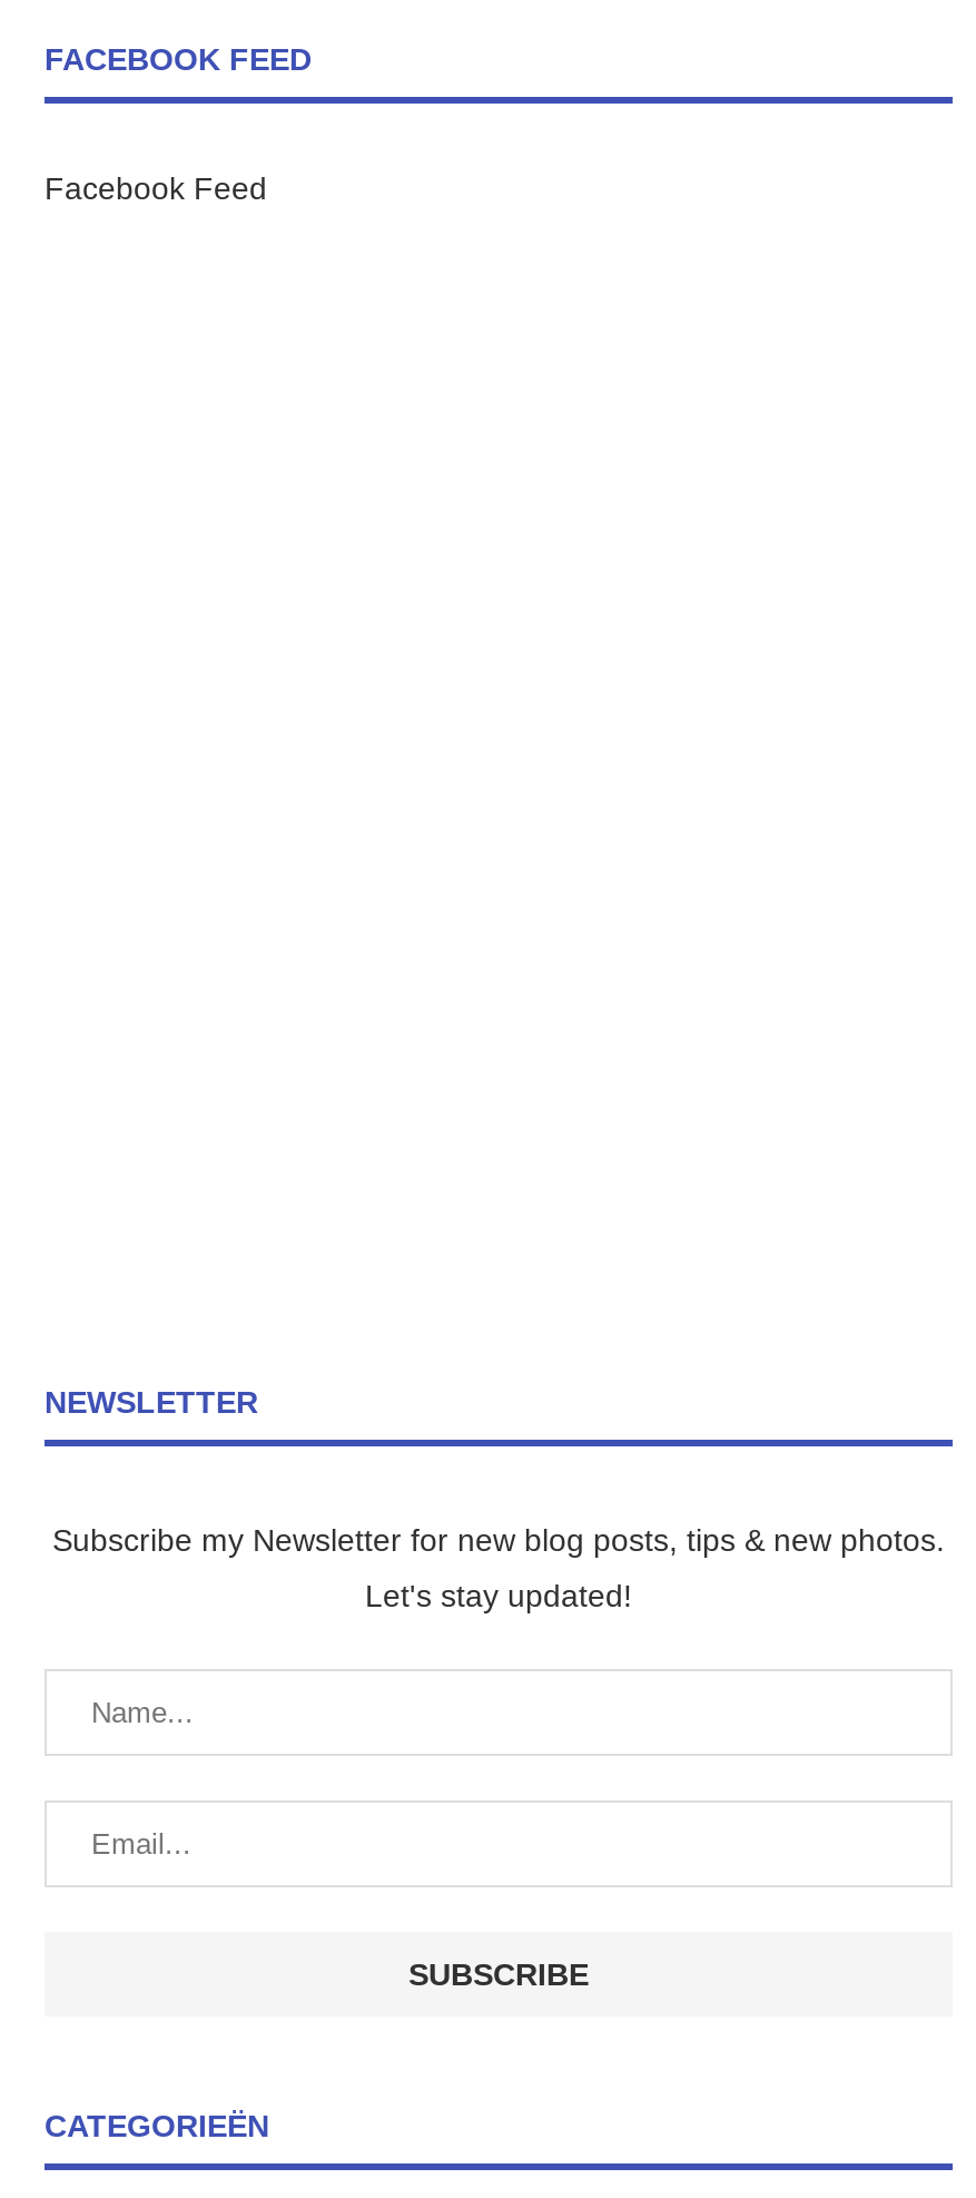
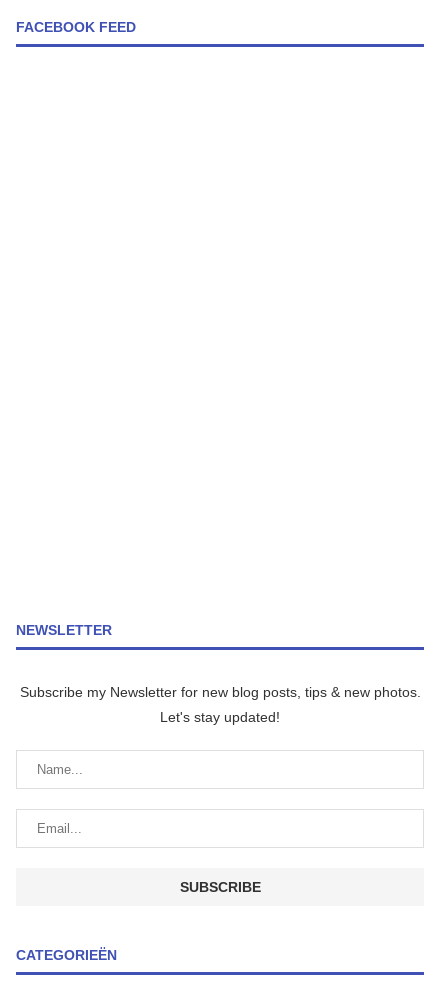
[45,171,267,207] Facebook Feed -> none

